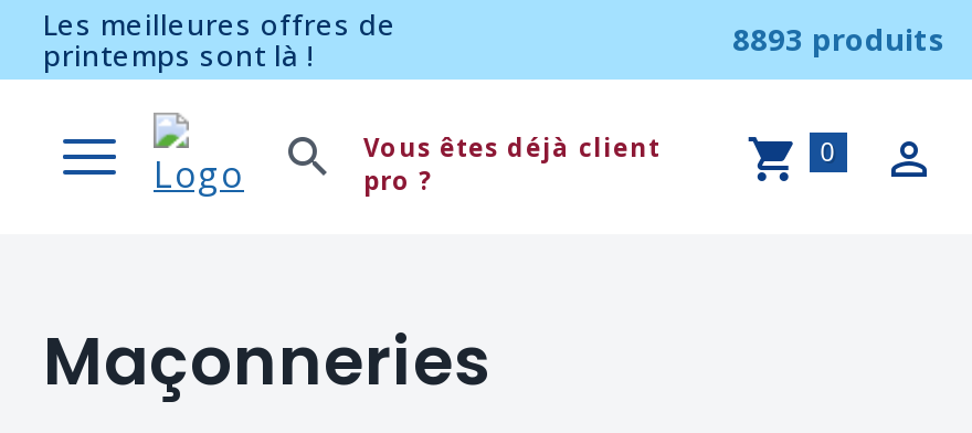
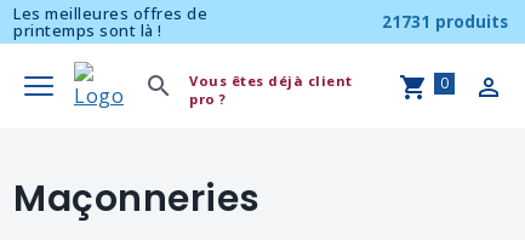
[732,18,944,60] 8893 produits -> [382,10,508,33] 21731 produits

